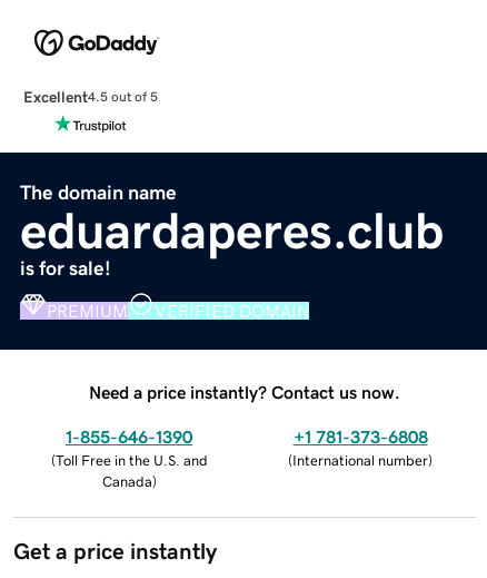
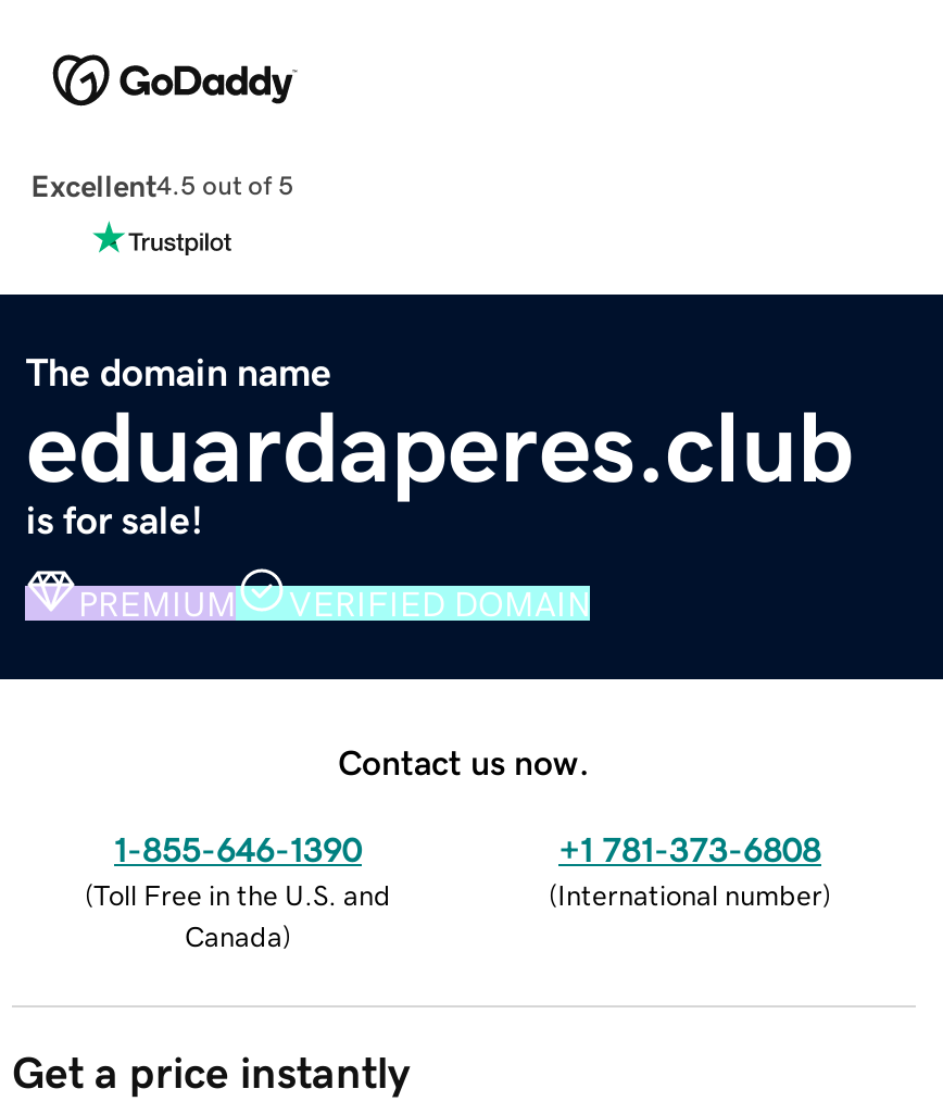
[89,383,400,400] Need a price instantly? Contact us now. -> [338,744,590,778] Contact us now.

